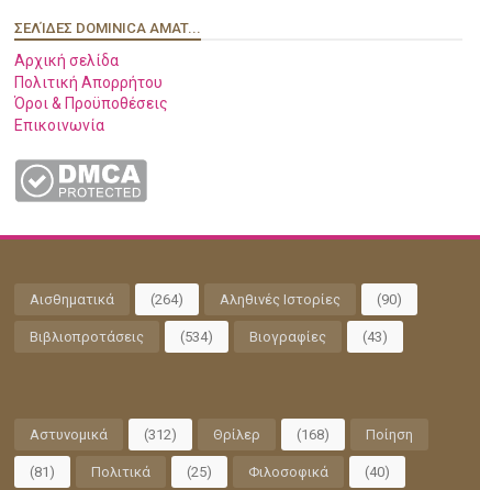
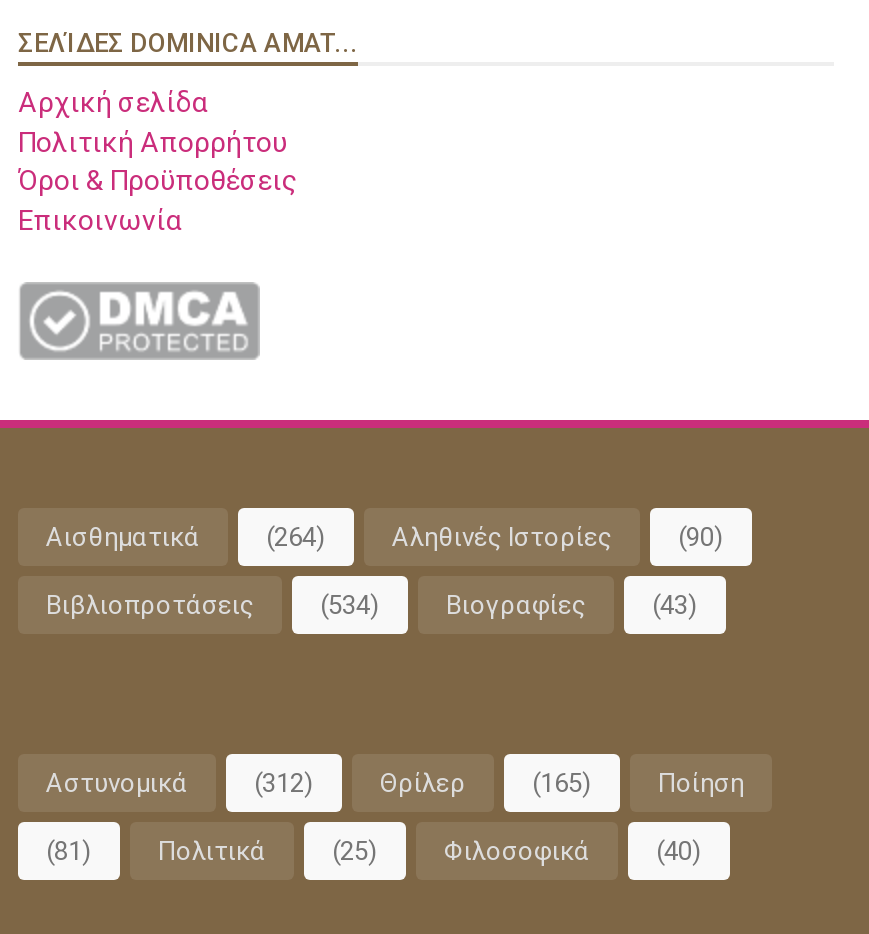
[297,426,330,443] (168) -> [532,768,592,798] (165)

